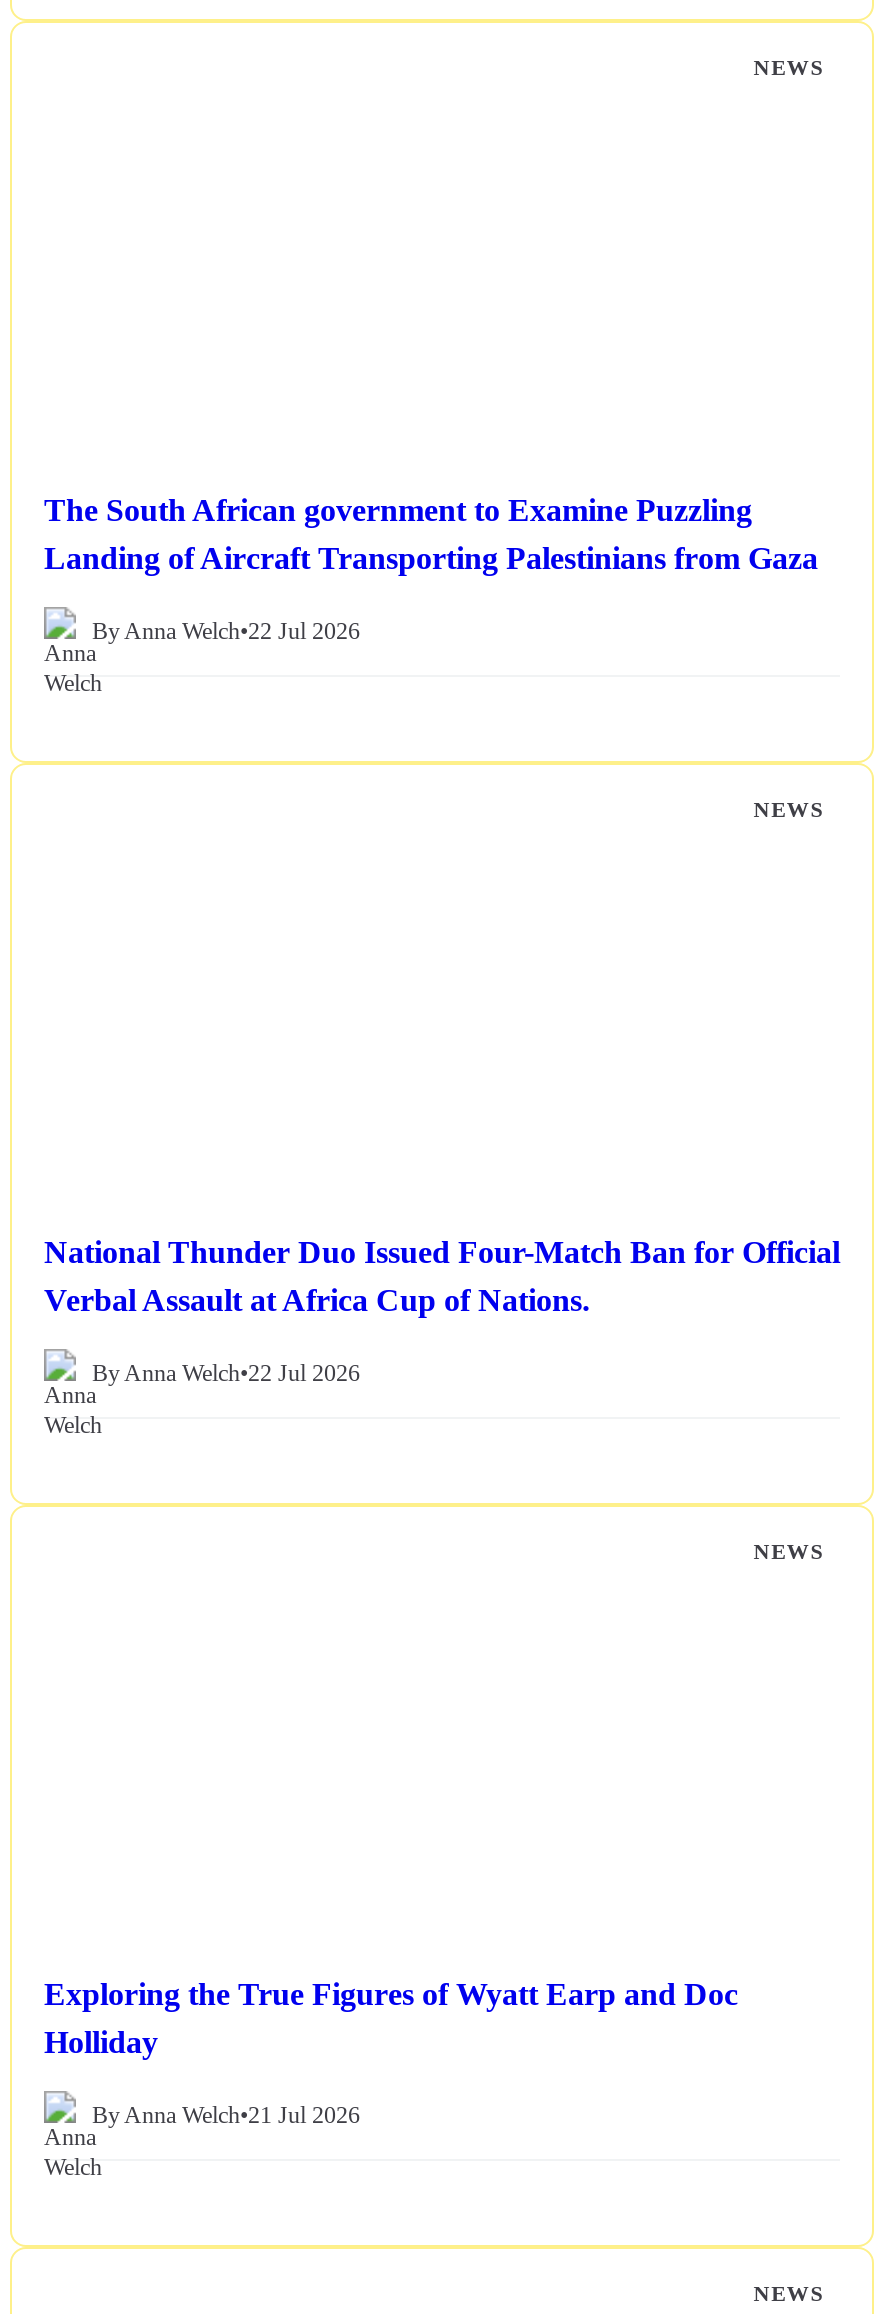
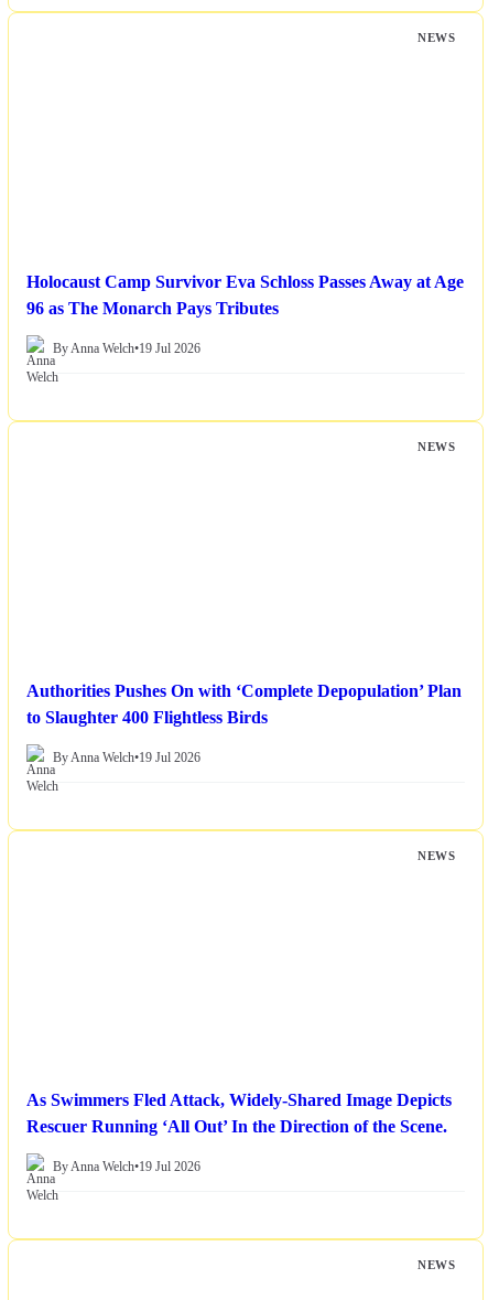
[44,493,818,575] The South African government to Examine Puzzling | Landing of Aircraft Transporting Palestinians from Gaza -> [26,273,464,318] Holocaust Camp Survivor Eva Schloss Passes Away at Age | 96 as The Monarch Pays Tributes
[92,616,360,644] By Anna Welch•22 Jul 2026 -> [53,340,200,356] By Anna Welch•19 Jul 2026
[44,1235,840,1317] National Thunder Duo Issued Four-Match Ban for Official | Verbal Assault at Africa Cup of Nations. -> [26,682,462,727] Authorities Pushes On with ‘Complete Depopulation’ Plan | to Slaughter 400 Flightless Birds
[92,1358,360,1386] By Anna Welch•22 Jul 2026 -> [53,749,200,765] By Anna Welch•19 Jul 2026
[44,1977,738,2059] Exploring the True Figures of Wyatt Earp and Doc | Holliday -> [26,1091,452,1136] As Swimmers Fled Attack, Widely-Shared Image Depicts | Rescuer Running ‘All Out’ In the Direction of the Scene.
[92,2100,360,2128] By Anna Welch•21 Jul 2026 -> [53,1159,200,1174] By Anna Welch•19 Jul 2026

